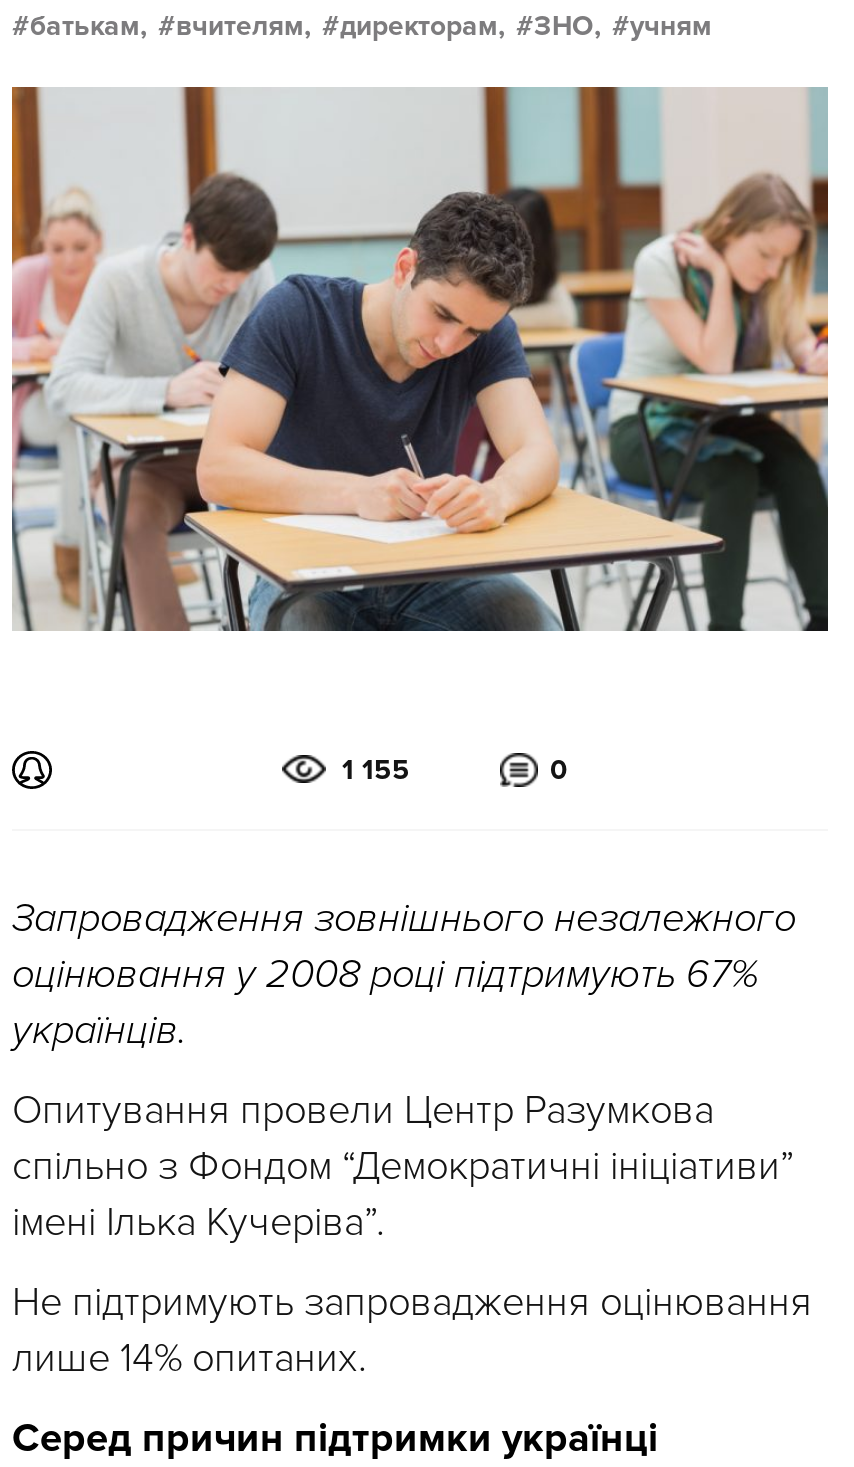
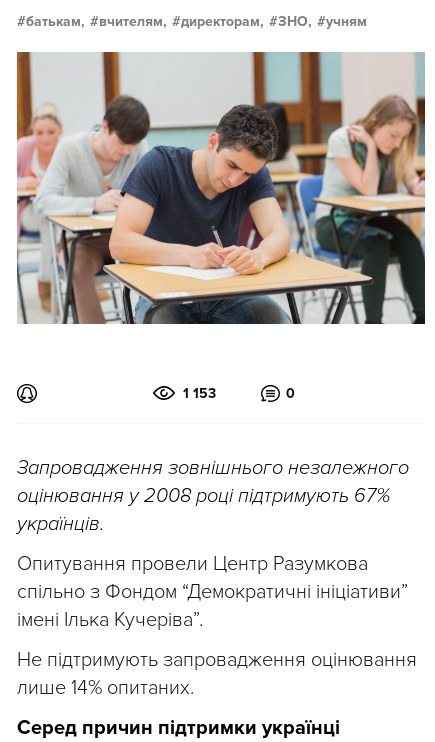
[342,752,410,786] 1 155 -> [182,385,215,402] 1 153

